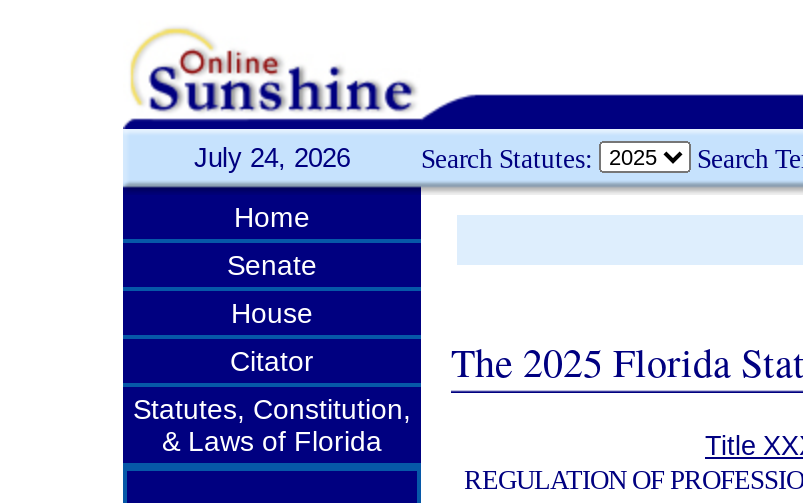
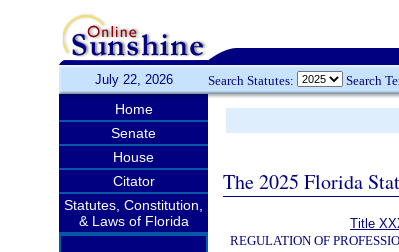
[194,143,350,173] July 24, 2026 -> [94,72,172,87] July 22, 2026

